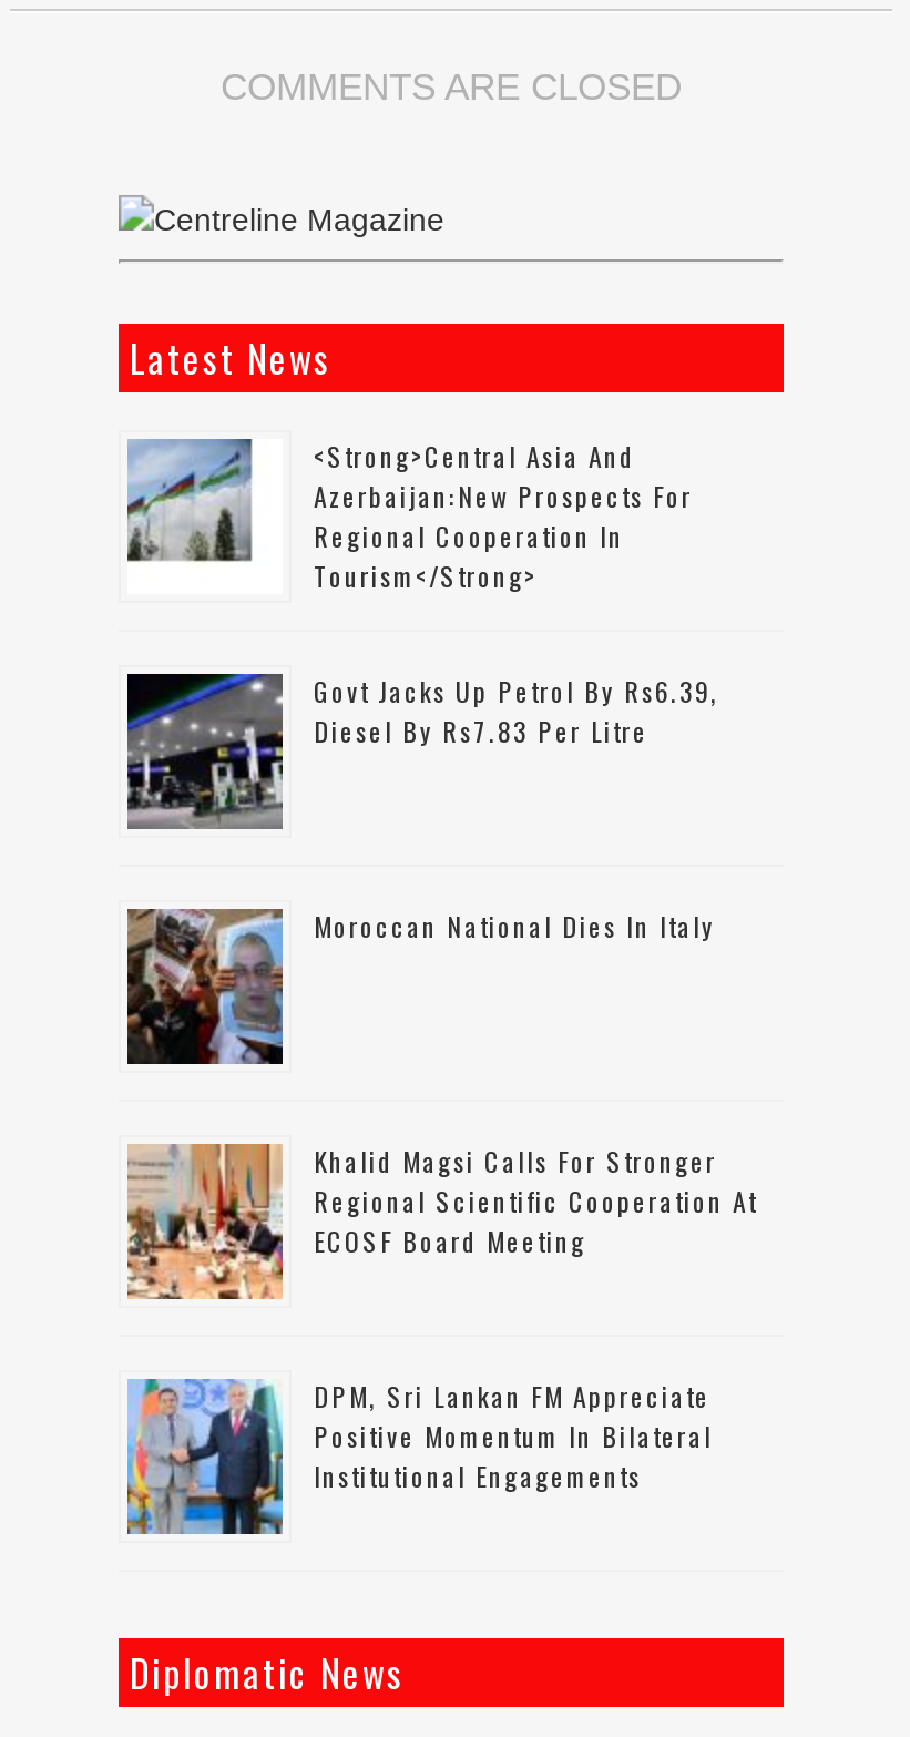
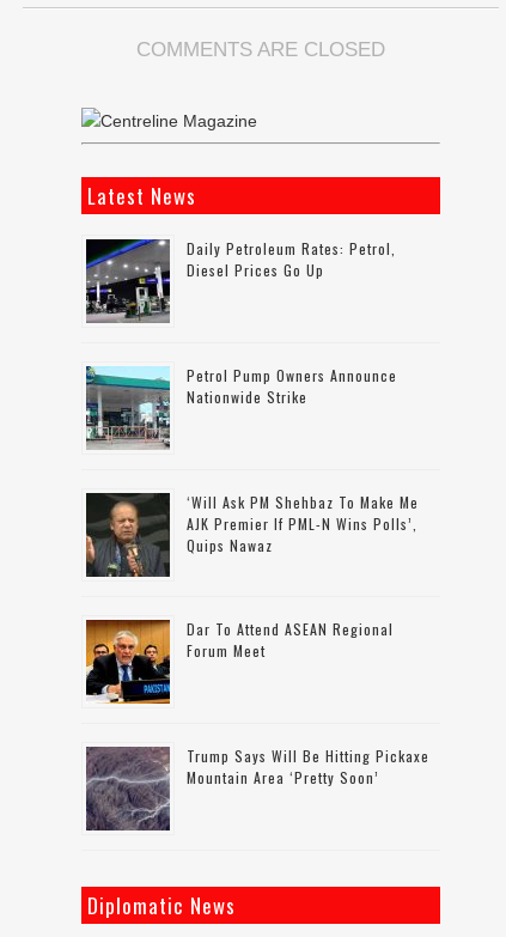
[127,437,693,595] [image] | <strong>Central Asia And | Azerbaijan:New Prospects For | Regional Cooperation In | Tourism</strong> -> [85,238,396,324] [image] | Daily Petroleum Rates: Petrol, | Diesel Prices Go Up
[125,672,719,829] [image] | Govt Jacks Up Petrol By Rs6.39, | Diesel By Rs7.83 Per Litre -> [85,365,397,449] [image] | Petrol Pump Owners Announce | Nationwide Strike
[125,907,715,1064] [image] | Moroccan National Dies In Italy -> [85,492,419,578] [image] | ‘Will Ask PM Shehbaz To Make Me | AJK Premier If PML-N Wins Polls’, | Quips Nawaz
[125,1142,757,1301] [image] | Khalid Magsi Calls For Stronger | Regional Scientific Cooperation At | ECOSF Board Meeting -> [85,619,394,705] [image] | Dar To Attend ASEAN Regional | Forum Meet
[125,1377,713,1534] [image] | DPM, Sri Lankan FM Appreciate | Positive Momentum In Bilateral | Institutional Engagements -> [85,746,429,832] [image] | Trump Says Will Be Hitting Pickaxe | Mountain Area ‘pretty Soon’

